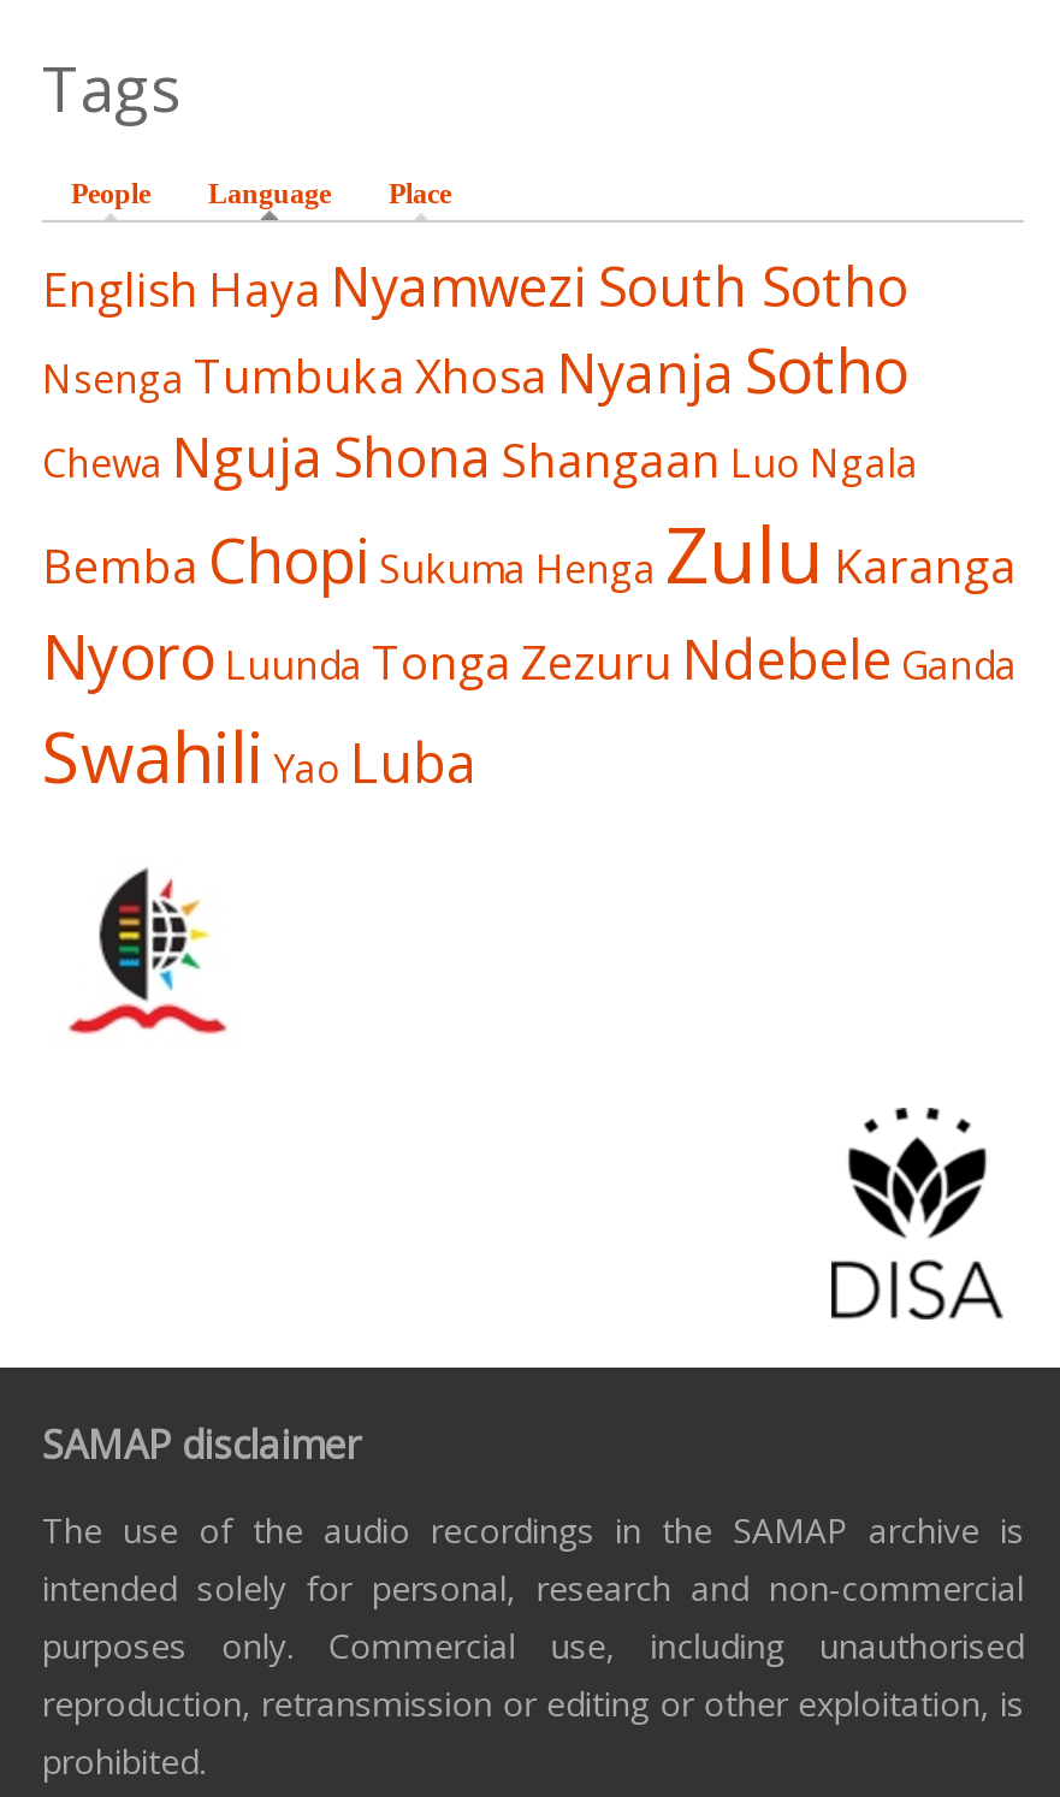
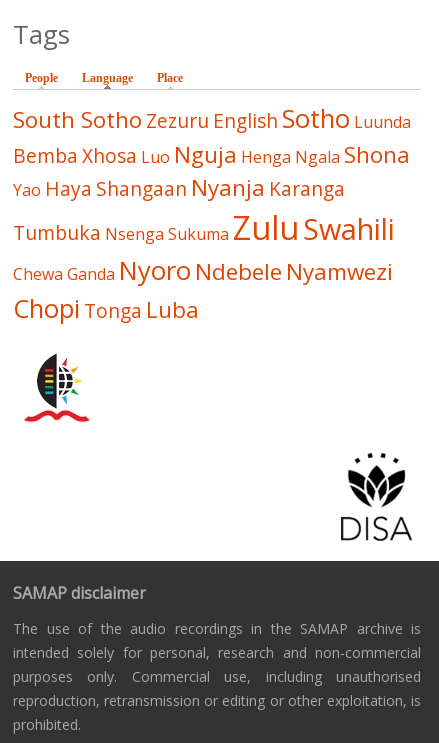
[42,249,1017,803] English Haya Nyamwezi South Sotho | Nsenga Tumbuka Xhosa Nyanja Sotho | Chewa Nguja Shona Shangaan Luo Ngala | Bemba Chopi Sukuma Henga Zulu Karanga | Nyoro Luunda Tonga Zezuru Ndebele Ganda | Swahili Yao Luba -> [13,101,411,326] South Sotho Zezuru English Sotho Luunda | Bemba Xhosa Luo Nguja Henga Ngala Shona | Yao Haya Shangaan Nyanja Karanga | Tumbuka Nsenga Sukuma Zulu Swahili | Chewa Ganda Nyoro Ndebele Nyamwezi | Chopi Tonga Luba

